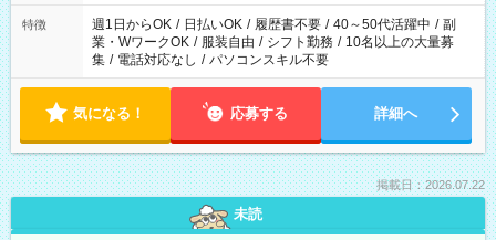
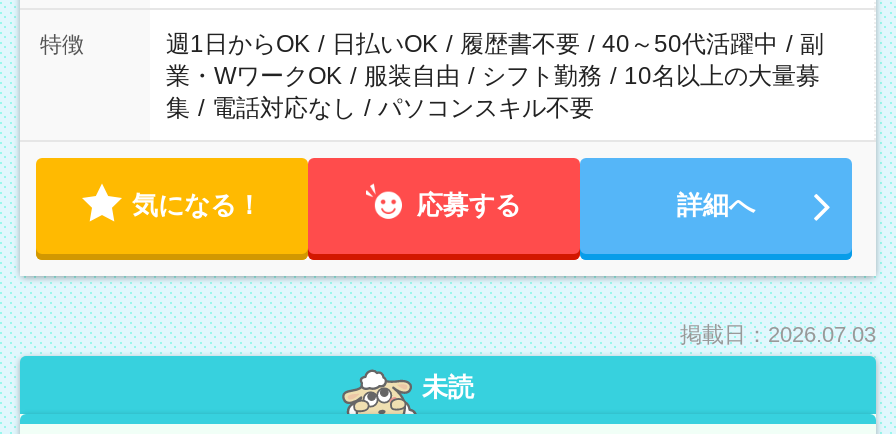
[376,178,485,191] 掲載日：2026.07.22 -> [680,322,876,346] 掲載日：2026.07.03

